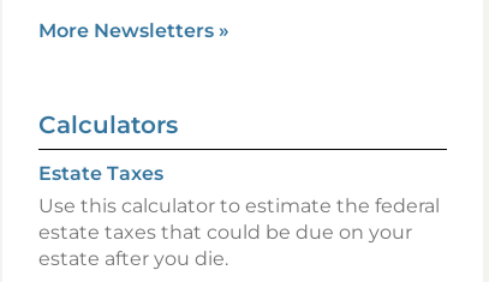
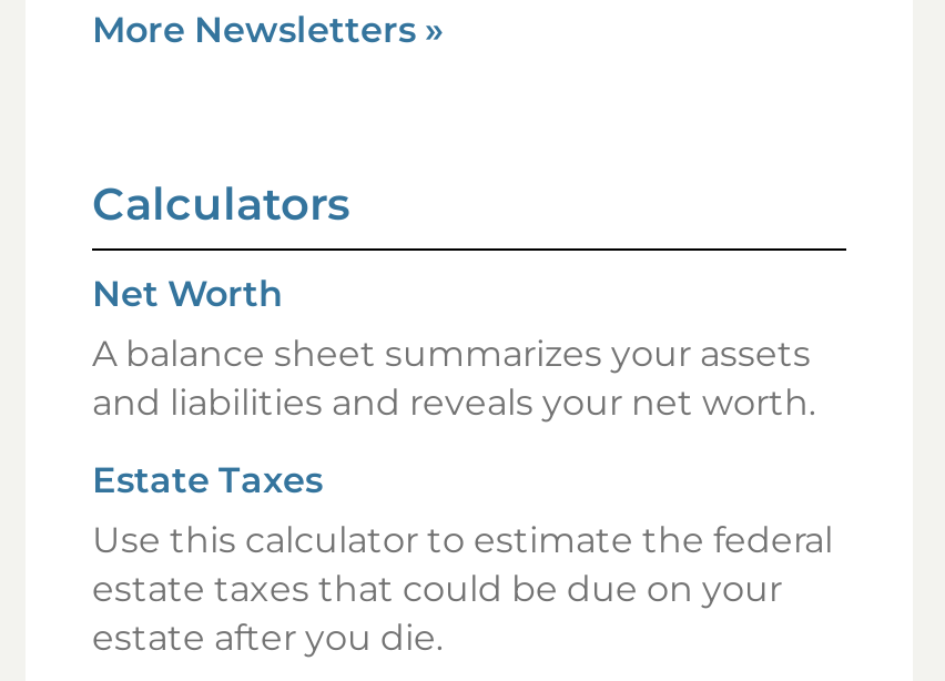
none -> [92,273,815,424] Net Worth | A balance sheet summarizes your assets | and liabilities and reveals your net worth.

